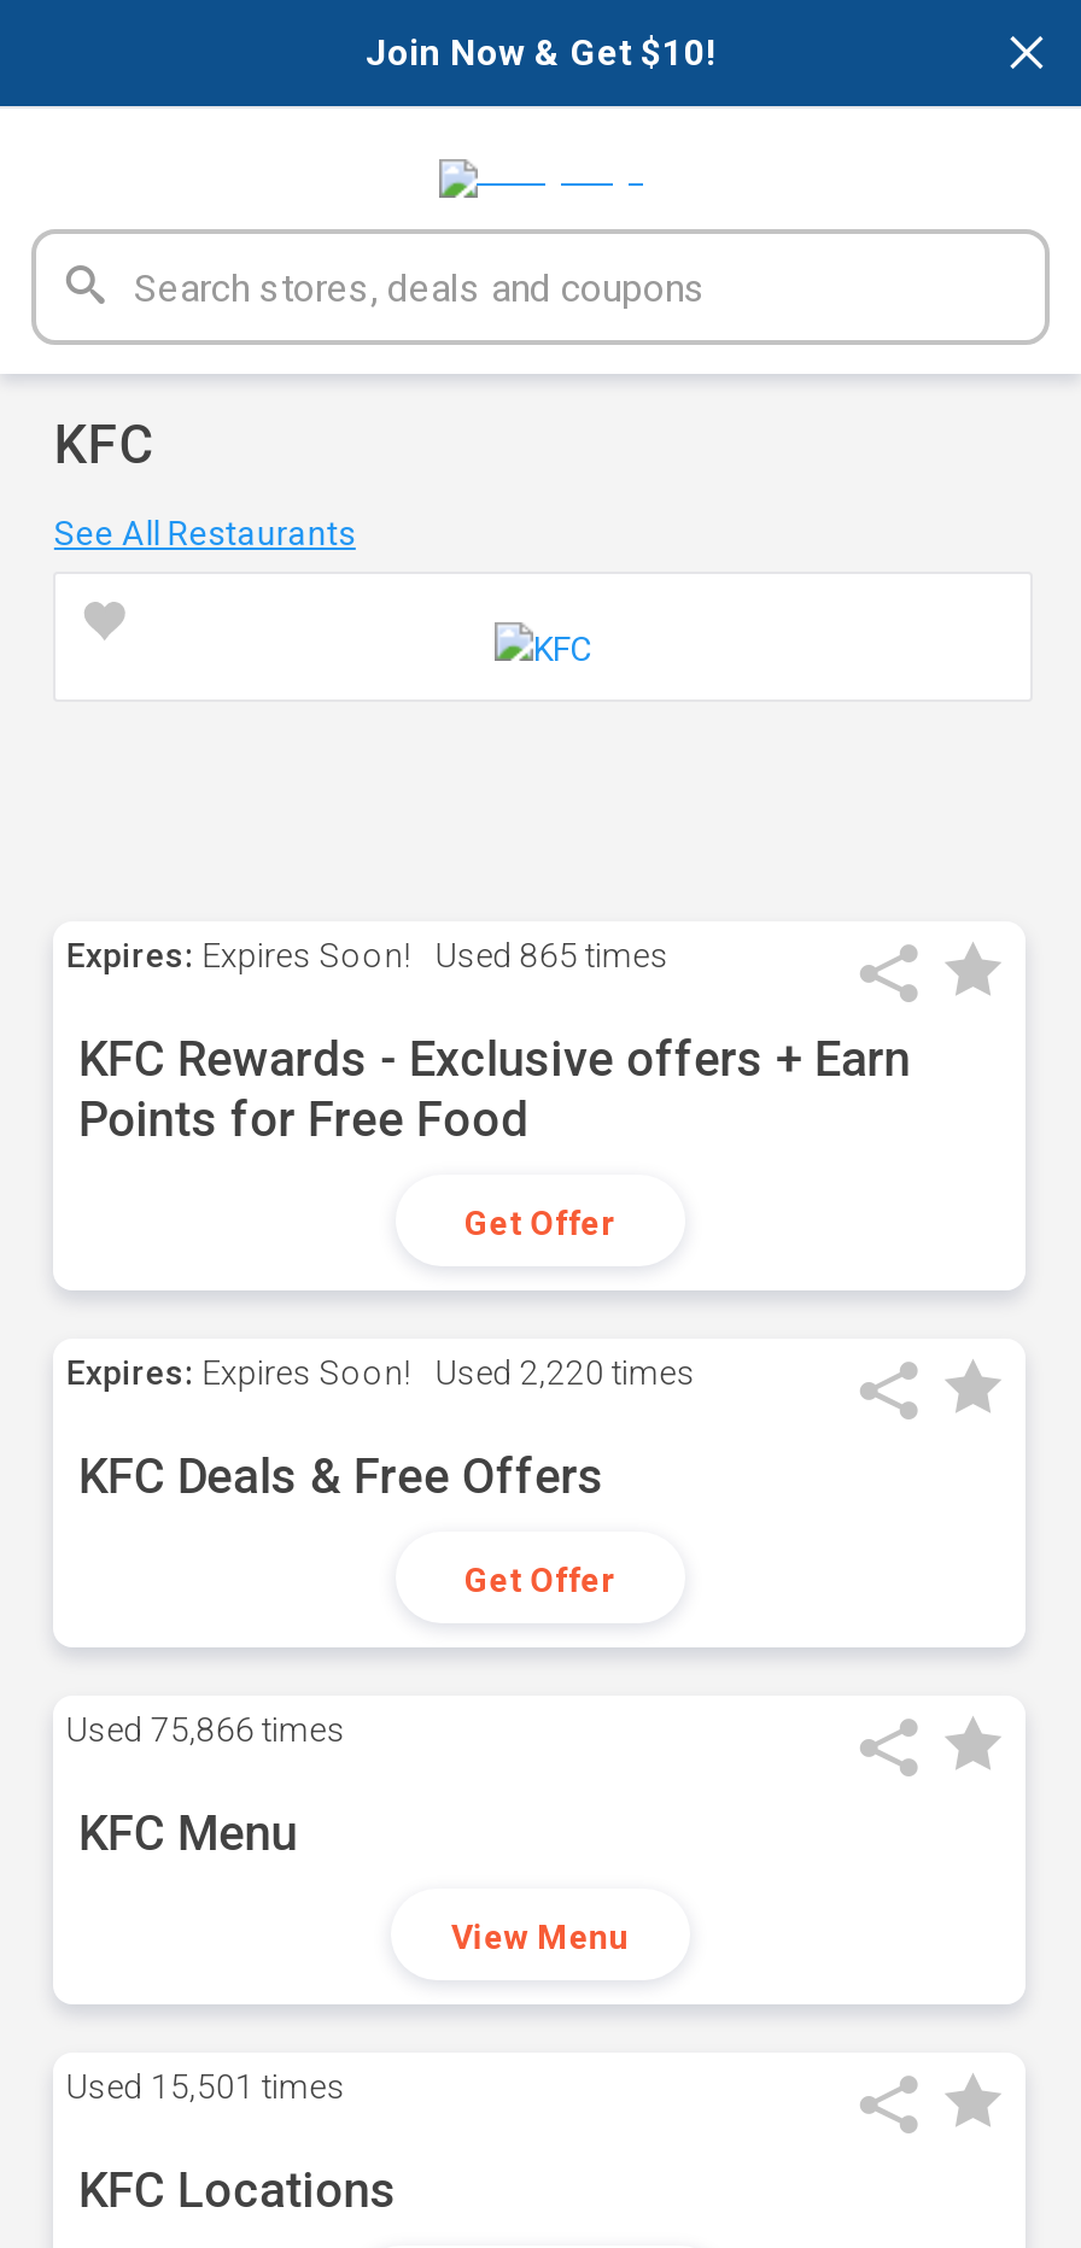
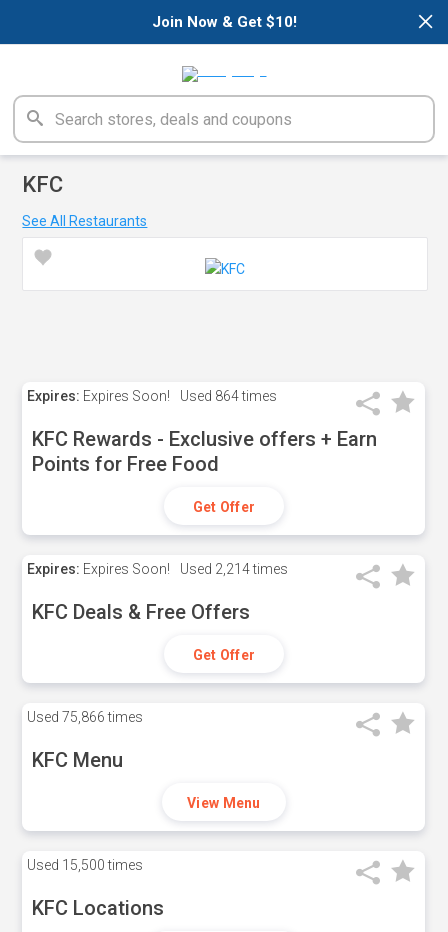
[66,936,669,974] Expires: Expires Soon! Used 865 times -> [27,388,277,404] Expires: Expires Soon! Used 864 times
[66,1353,696,1392] Expires: Expires Soon! Used 2,220 times -> [27,561,288,577] Expires: Expires Soon! Used 2,214 times
[66,2067,346,2106] Used 15,501 times -> [27,857,143,873] Used 15,500 times

